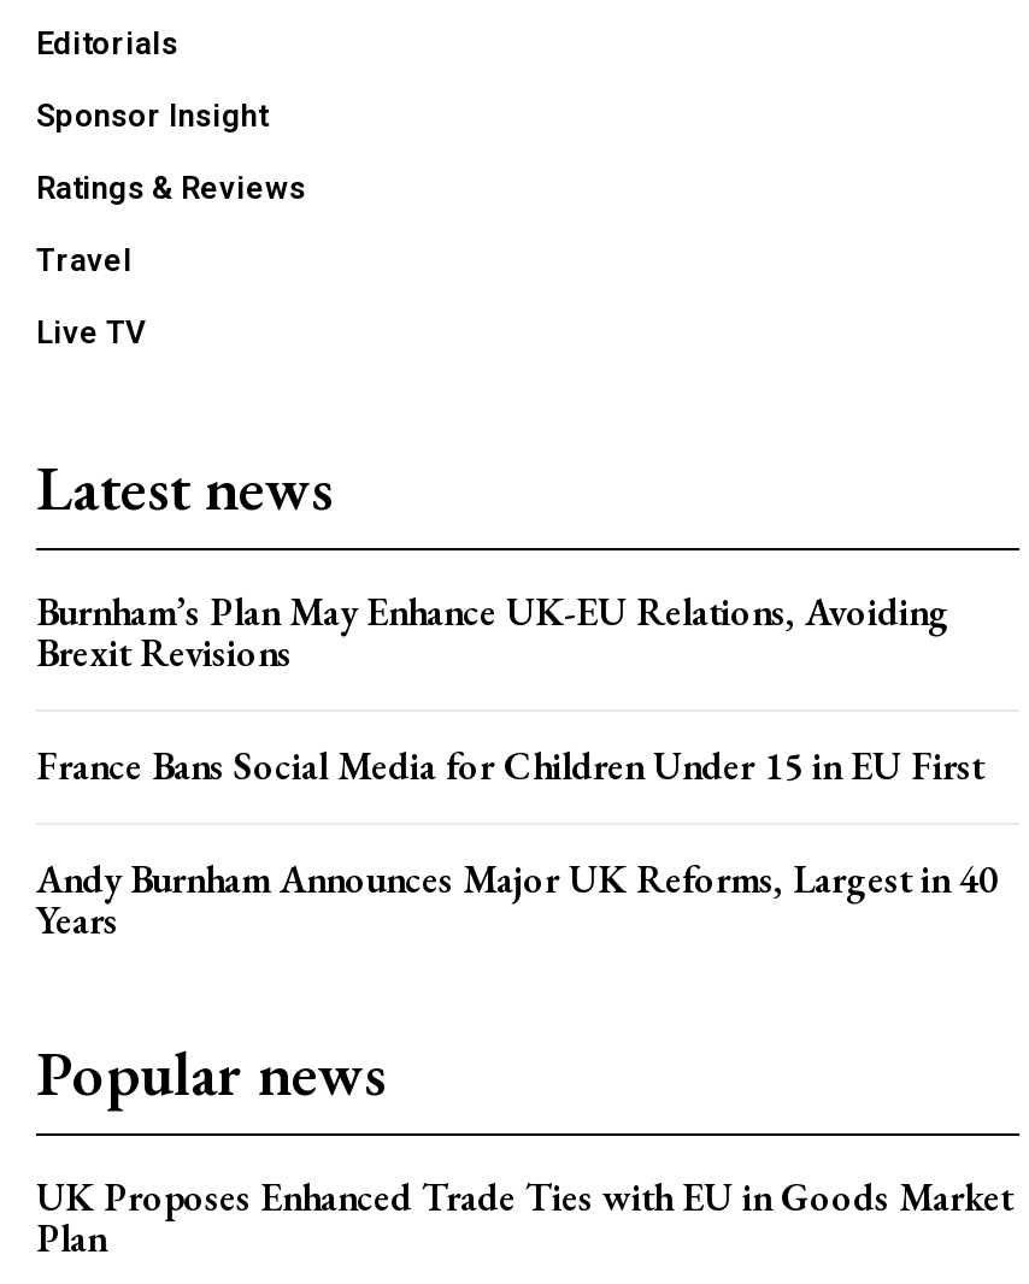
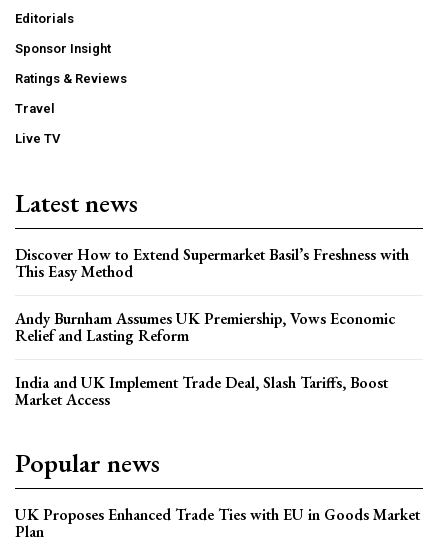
[36,587,949,678] Burnham’s Plan May Enhance UK-EU Relations, Avoiding | Brexit Revisions -> [15,244,409,282] Discover How to Extend Supermarket Basil’s Freshness with | This Easy Method
[36,741,983,791] France Bans Social Media for Children Under 15 in EU First -> [15,308,395,346] Andy Burnham Assumes UK Premiership, Vows Economic | Relief and Lasting Reform
[36,854,998,946] Andy Burnham Announces Major UK Reforms, Largest in 40 | Years -> [15,372,388,410] India and UK Implement Trade Deal, Slash Tariffs, Boost | Market Access

